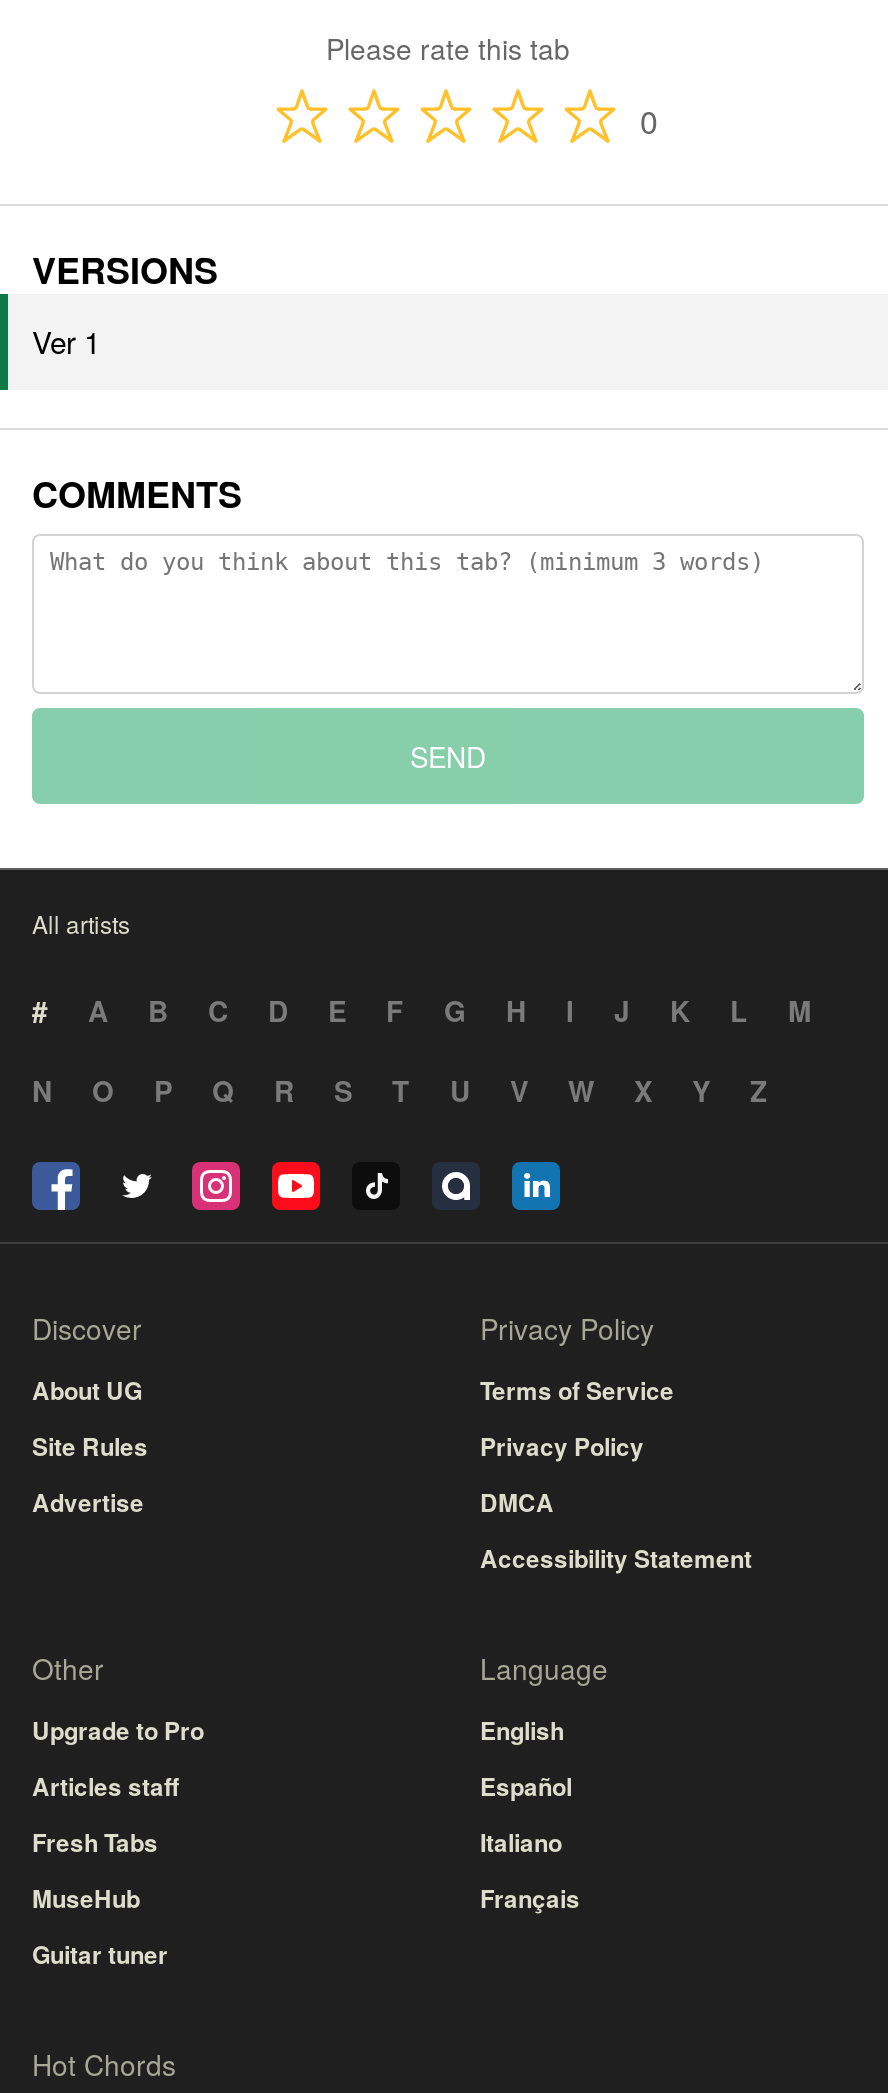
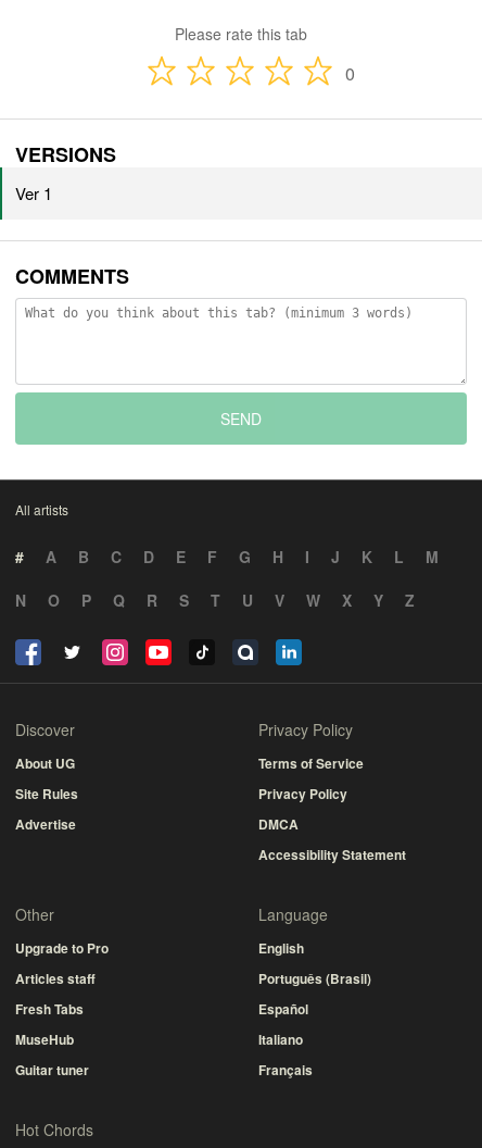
moved [480,1768,580,1916] -> [258,999,313,1080]: Español | Italiano | Français
none -> [258,969,371,988] Português (Brasil)

